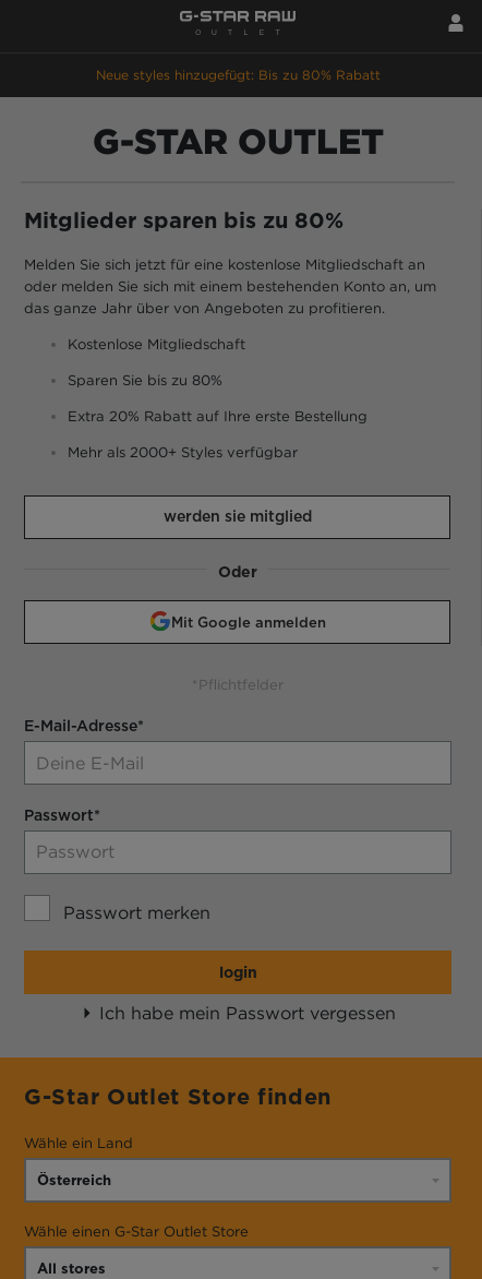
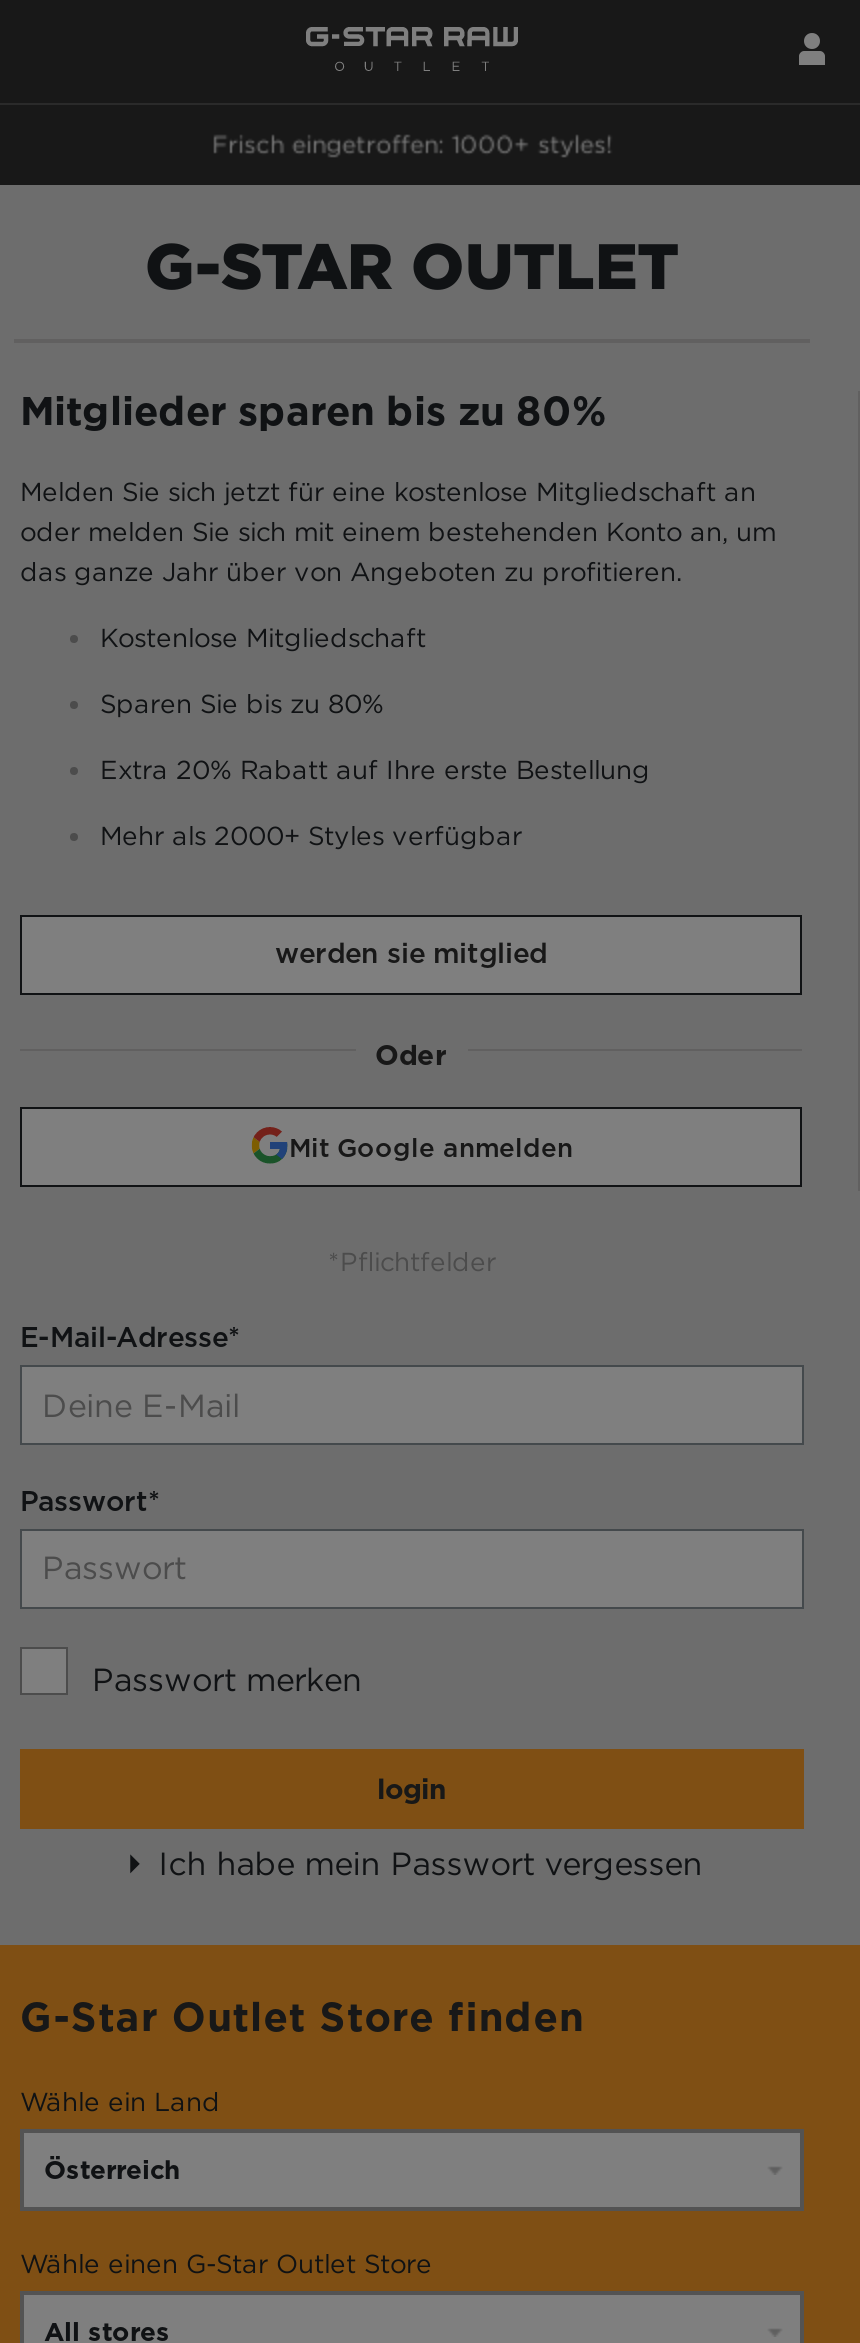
[95,67,380,83] Neue styles hinzugefügt: Bis zu 80% Rabatt -> [212,129,612,159] Frisch eingetroffen: 1000+ styles!

